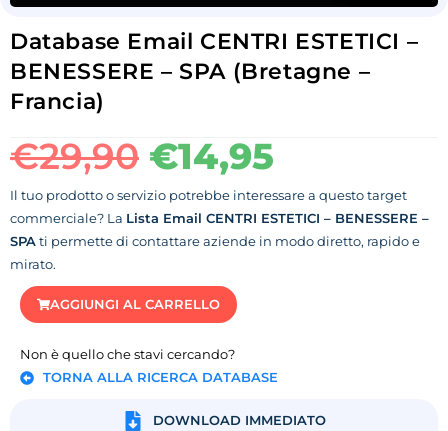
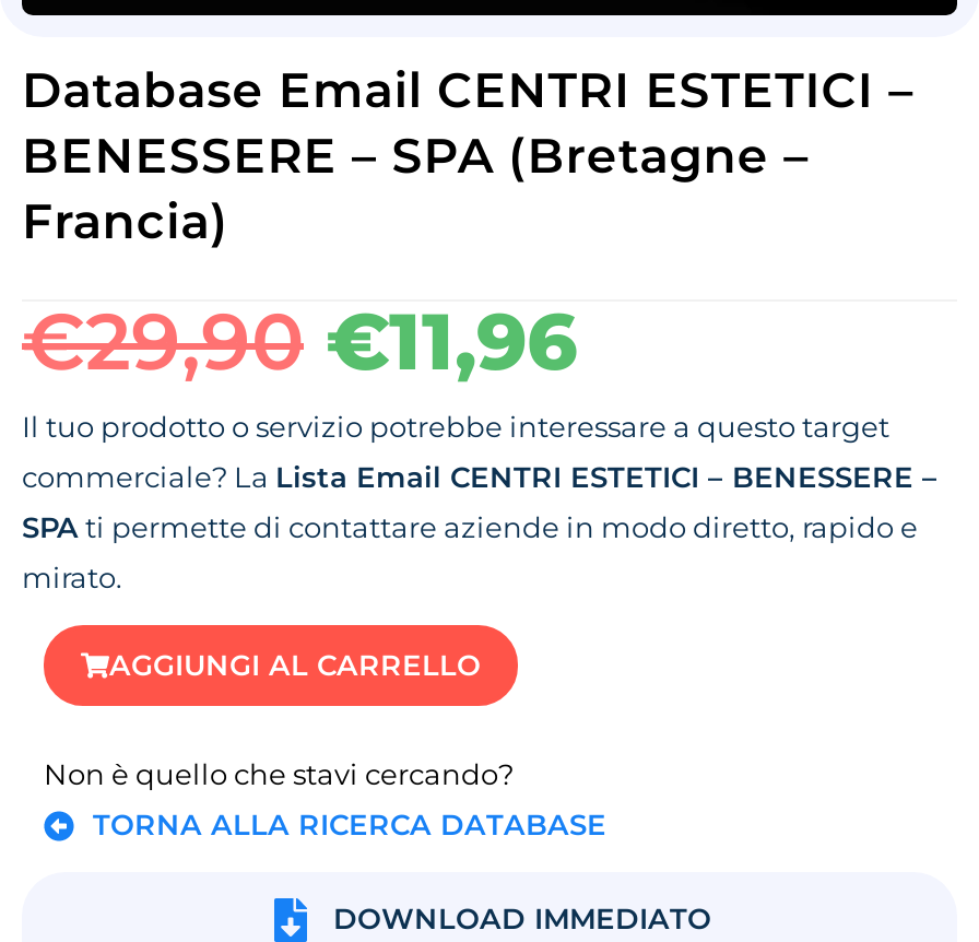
[10,134,274,178] €29,90 €14,95 -> [22,293,577,389] €29,90 €11,96

